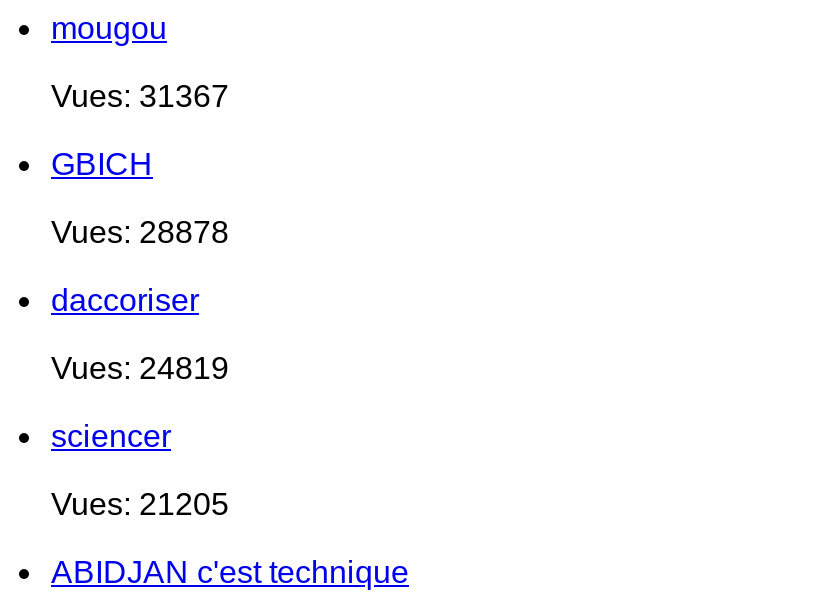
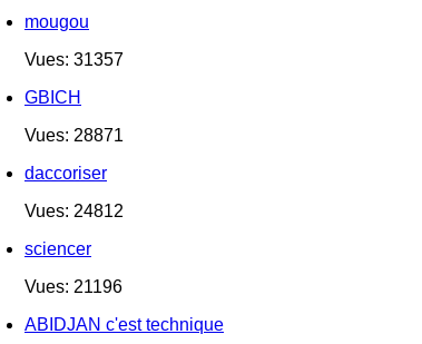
[51,80,229,114] Vues: 31367 -> [24,50,124,69] Vues: 31357
[51,216,229,250] Vues: 28878 -> [24,126,124,145] Vues: 28871
[51,352,229,386] Vues: 24819 -> [24,202,124,221] Vues: 24812
[51,488,229,522] Vues: 21205 -> [24,278,122,296] Vues: 21196

